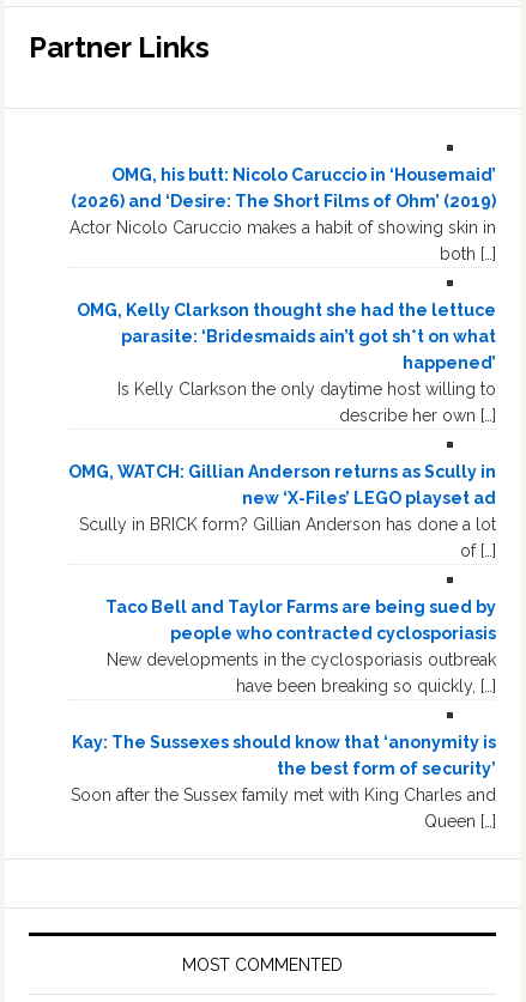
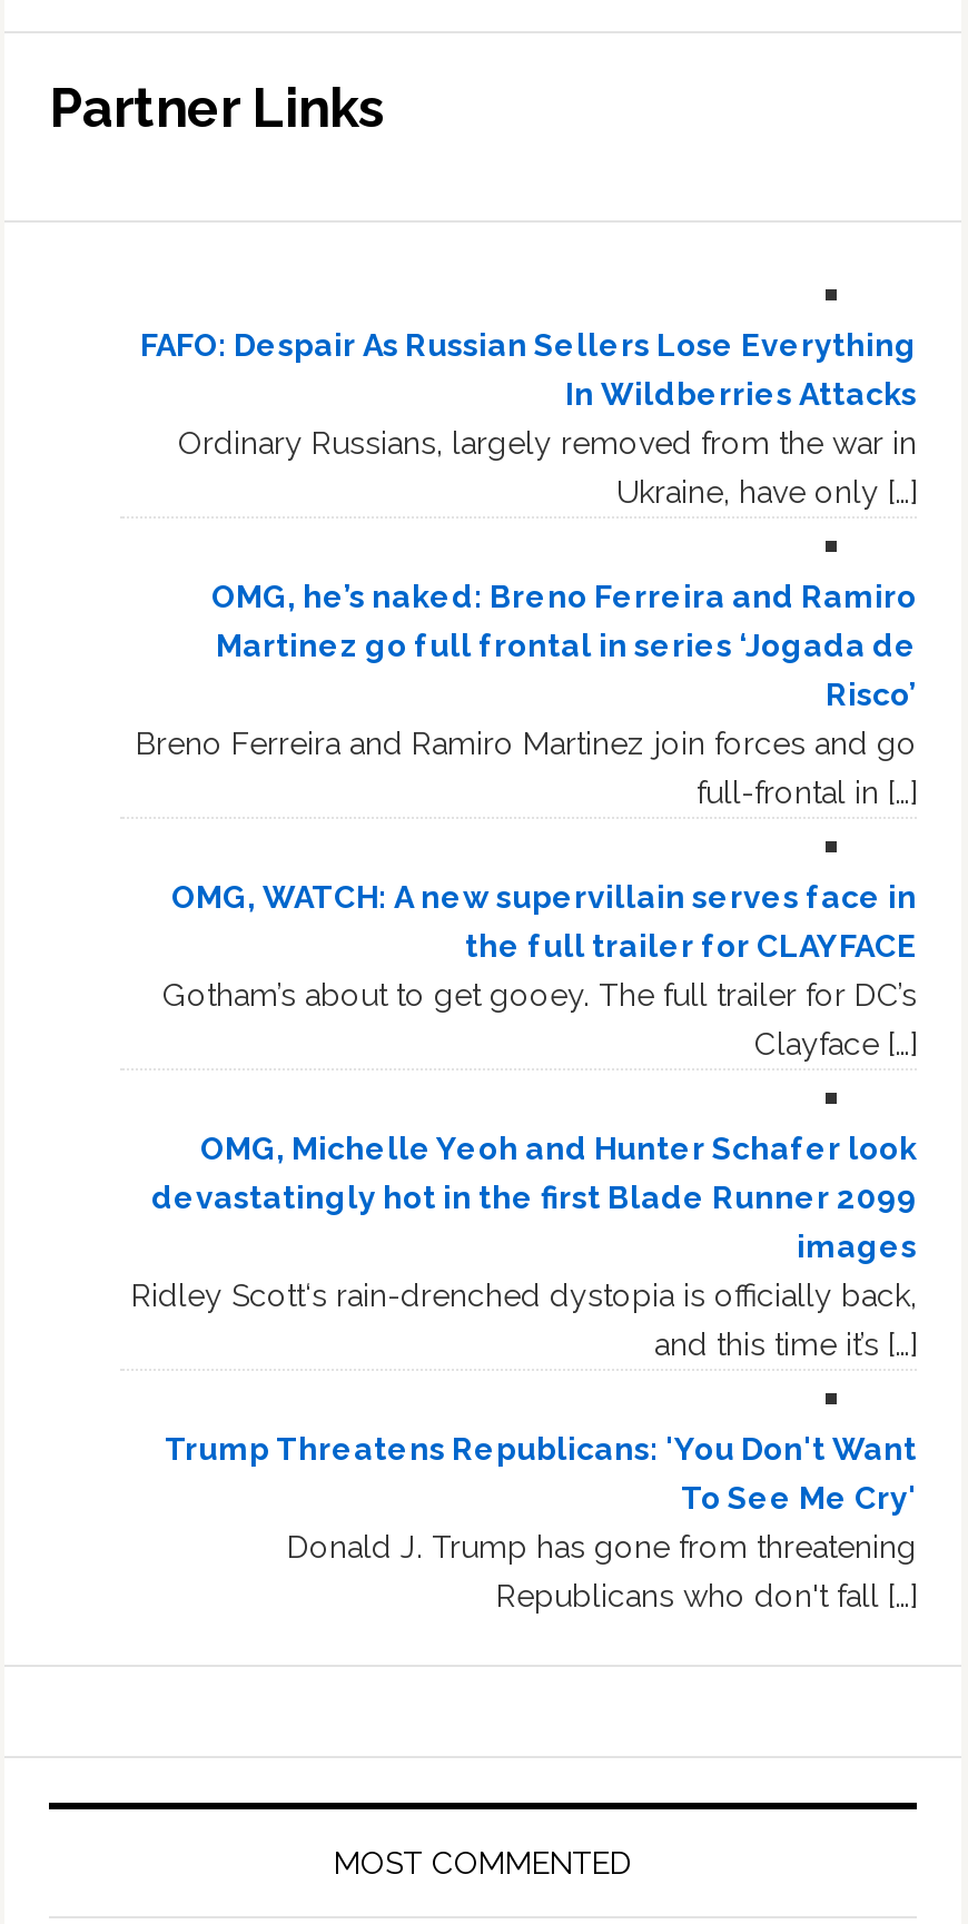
[69,166,496,264] OMG, his butt: Nicolo Caruccio in ‘Housemaid’ | (2026) and ‘Desire: The Short Films of Ohm’ (2019) | Actor Nicolo Caruccio makes a habit of showing skin in | both […] -> [140,328,917,511] FAFO: Despair As Russian Sellers Lose Everything | In Wildberries Attacks | Ordinary Russians, largely removed from the war in | Ukraine, have only […]
[77,301,496,426] OMG, Kelly Clarkson thought she had the lettuce | parasite: ‘Bridesmaids ain’t got sh*t on what | happened’ | Is Kelly Clarkson the only daytime host willing to | describe her own […] -> [136,580,917,811] OMG, he’s naked: Breno Ferreira and Ramiro | Martinez go full frontal in series ‘Jogada de | Risco’ | Breno Ferreira and Ramiro Martinez join forces and go | full-frontal in […]
[68,463,496,561] OMG, WATCH: Gillian Anderson returns as Scully in | new ‘X-Files’ LEGO playset ad | Scully in BRICK form? Gillian Anderson has done a lot | of […] -> [162,880,917,1063] OMG, WATCH: A new supervillain serves face in | the full trailer for CLAYFACE | Gotham’s about to get gooey. The full trailer for DC’s | Clayface […]
[105,598,496,696] Taco Bell and Taylor Farms are being sued by | people who contracted cyclosporiasis | New developments in the cyclosporiasis outbreak | have been breaking so quickly, […] -> [131,1132,917,1363] OMG, Michelle Yeoh and Hunter Schafer look | devastatingly hot in the first Blade Runner 2099 | images | Ridley Scott‘s rain-drenched dystopia is officially back, | and this time it’s […]
[71,733,496,831] Kay: The Sussexes should know that ‘anonymity is | the best form of security’ | Soon after the Sussex family met with King Charles and | Queen […] -> [165,1432,917,1615] Trump Threatens Republicans: 'You Don't Want | To See Me Cry' | Donald J. Trump has gone from threatening | Republicans who don't fall […]

